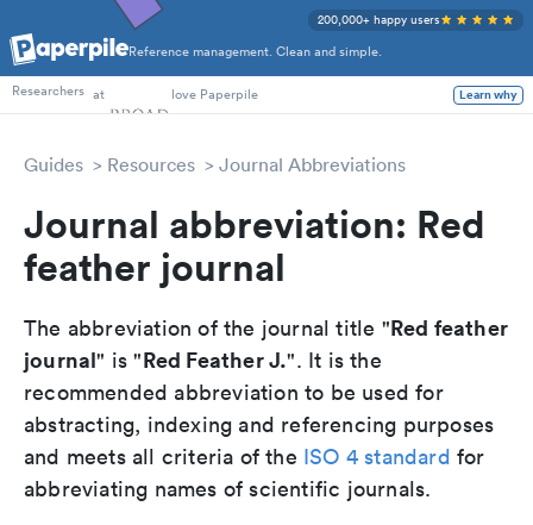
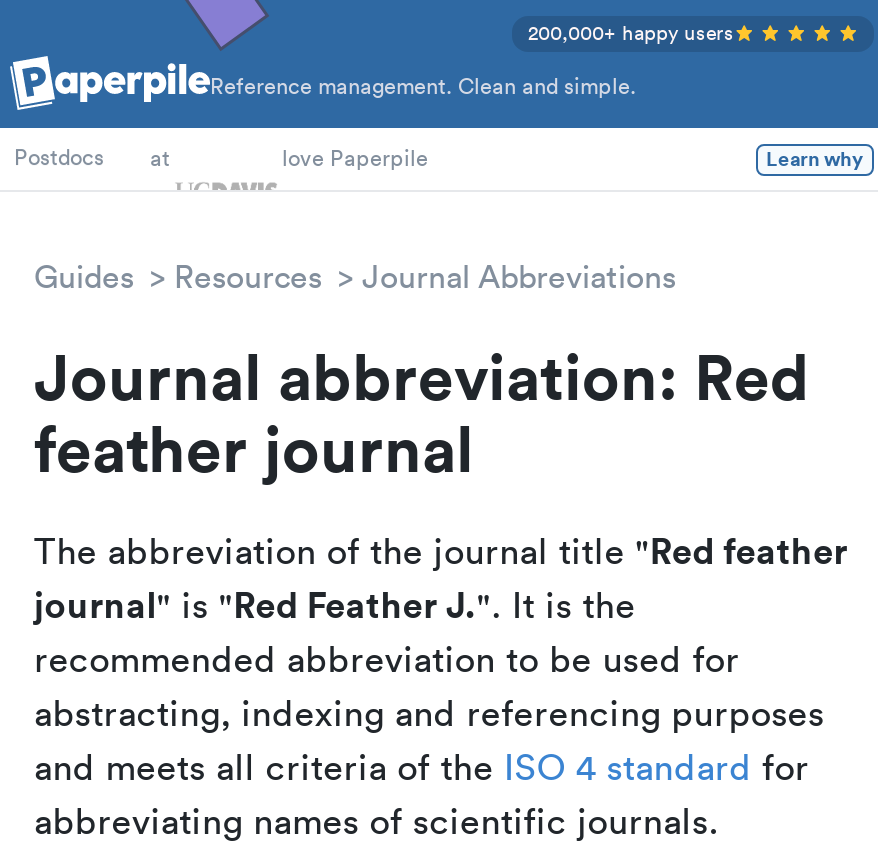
[12,85,105,104] Researchers at -> [14,142,170,175] Postdocs | at

